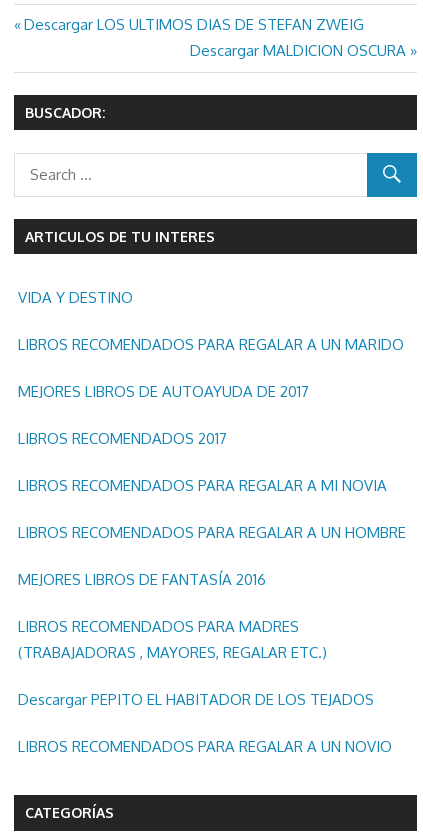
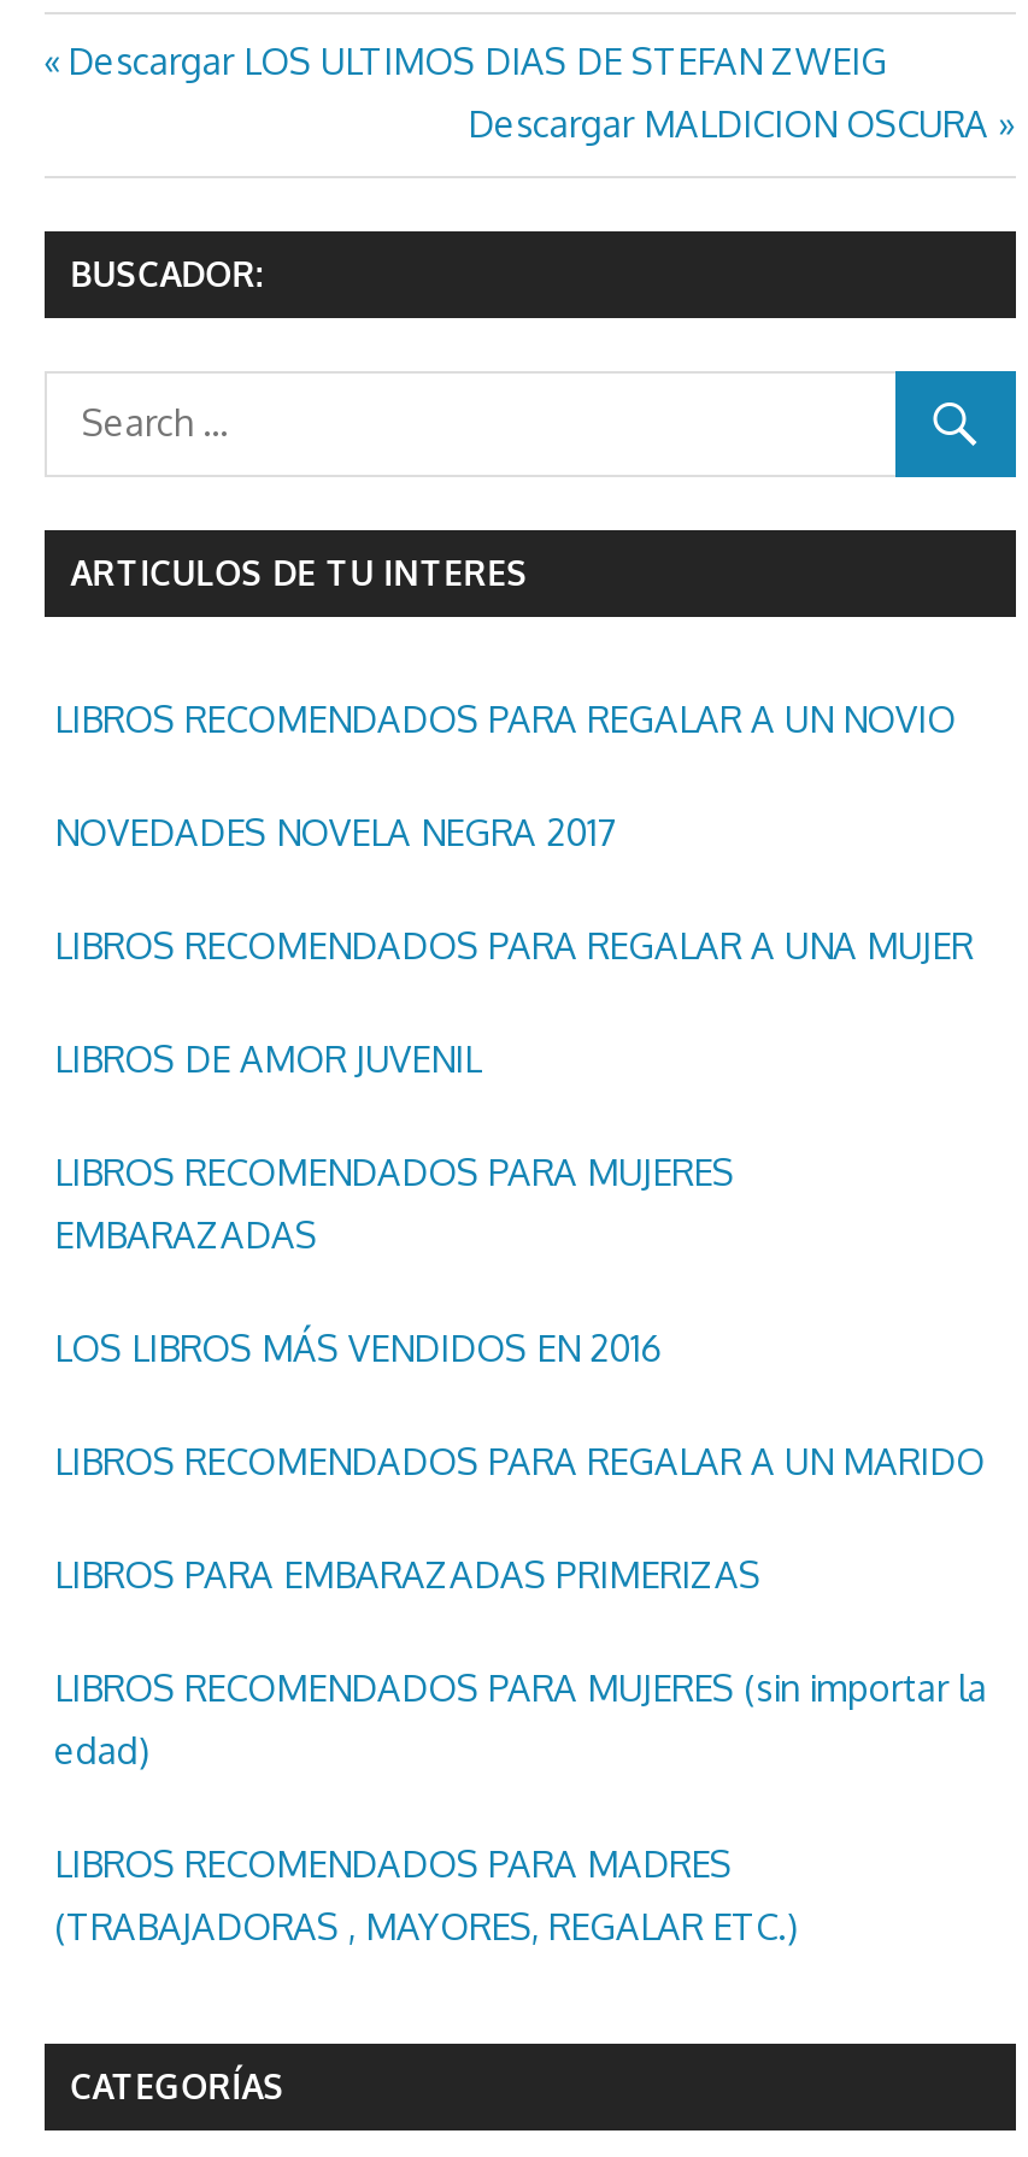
[18,288,133,307] VIDA Y DESTINO -> [54,809,973,1371] NOVEDADES NOVELA NEGRA 2017 | LIBROS RECOMENDADOS PARA REGALAR A UNA MUJER | LIBROS DE AMOR JUVENIL | LIBROS RECOMENDADOS PARA MUJERES | EMBARAZADAS | LOS LIBROS MÁS VENDIDOS EN 2016
moved [18,335,404,354] -> [54,1438,985,1484]: LIBROS RECOMENDADOS PARA REGALAR A UN MARIDO
[18,382,406,589] MEJORES LIBROS DE AUTOAYUDA DE 2017 | LIBROS RECOMENDADOS 2017 | LIBROS RECOMENDADOS PARA REGALAR A MI NOVIA | LIBROS RECOMENDADOS PARA REGALAR A UN HOMBRE | MEJORES LIBROS DE FANTASÍA 2016 -> [54,1552,987,1773] LIBROS PARA EMBARAZADAS PRIMERIZAS | LIBROS RECOMENDADOS PARA MUJERES (sin importar la | edad)
moved [18,617,327,662] -> [54,1841,799,1949]: LIBROS RECOMENDADOS PARA MADRES | (TRABAJADORAS , MAYORES, REGALAR ETC.)
[18,690,374,709] Descargar PEPITO EL HABITADOR DE LOS TEJADOS -> none
moved [18,737,392,756] -> [54,696,956,742]: LIBROS RECOMENDADOS PARA REGALAR A UN NOVIO

